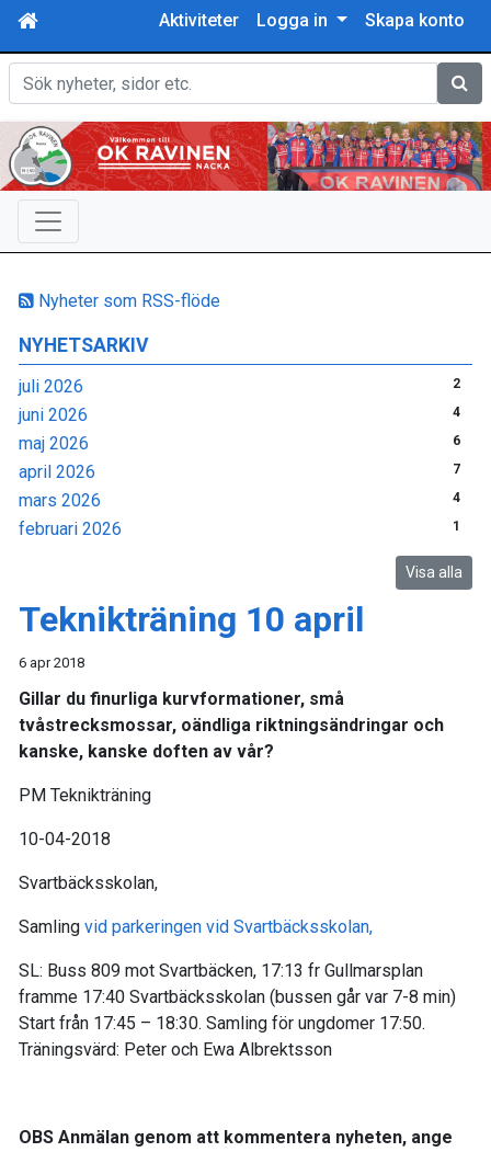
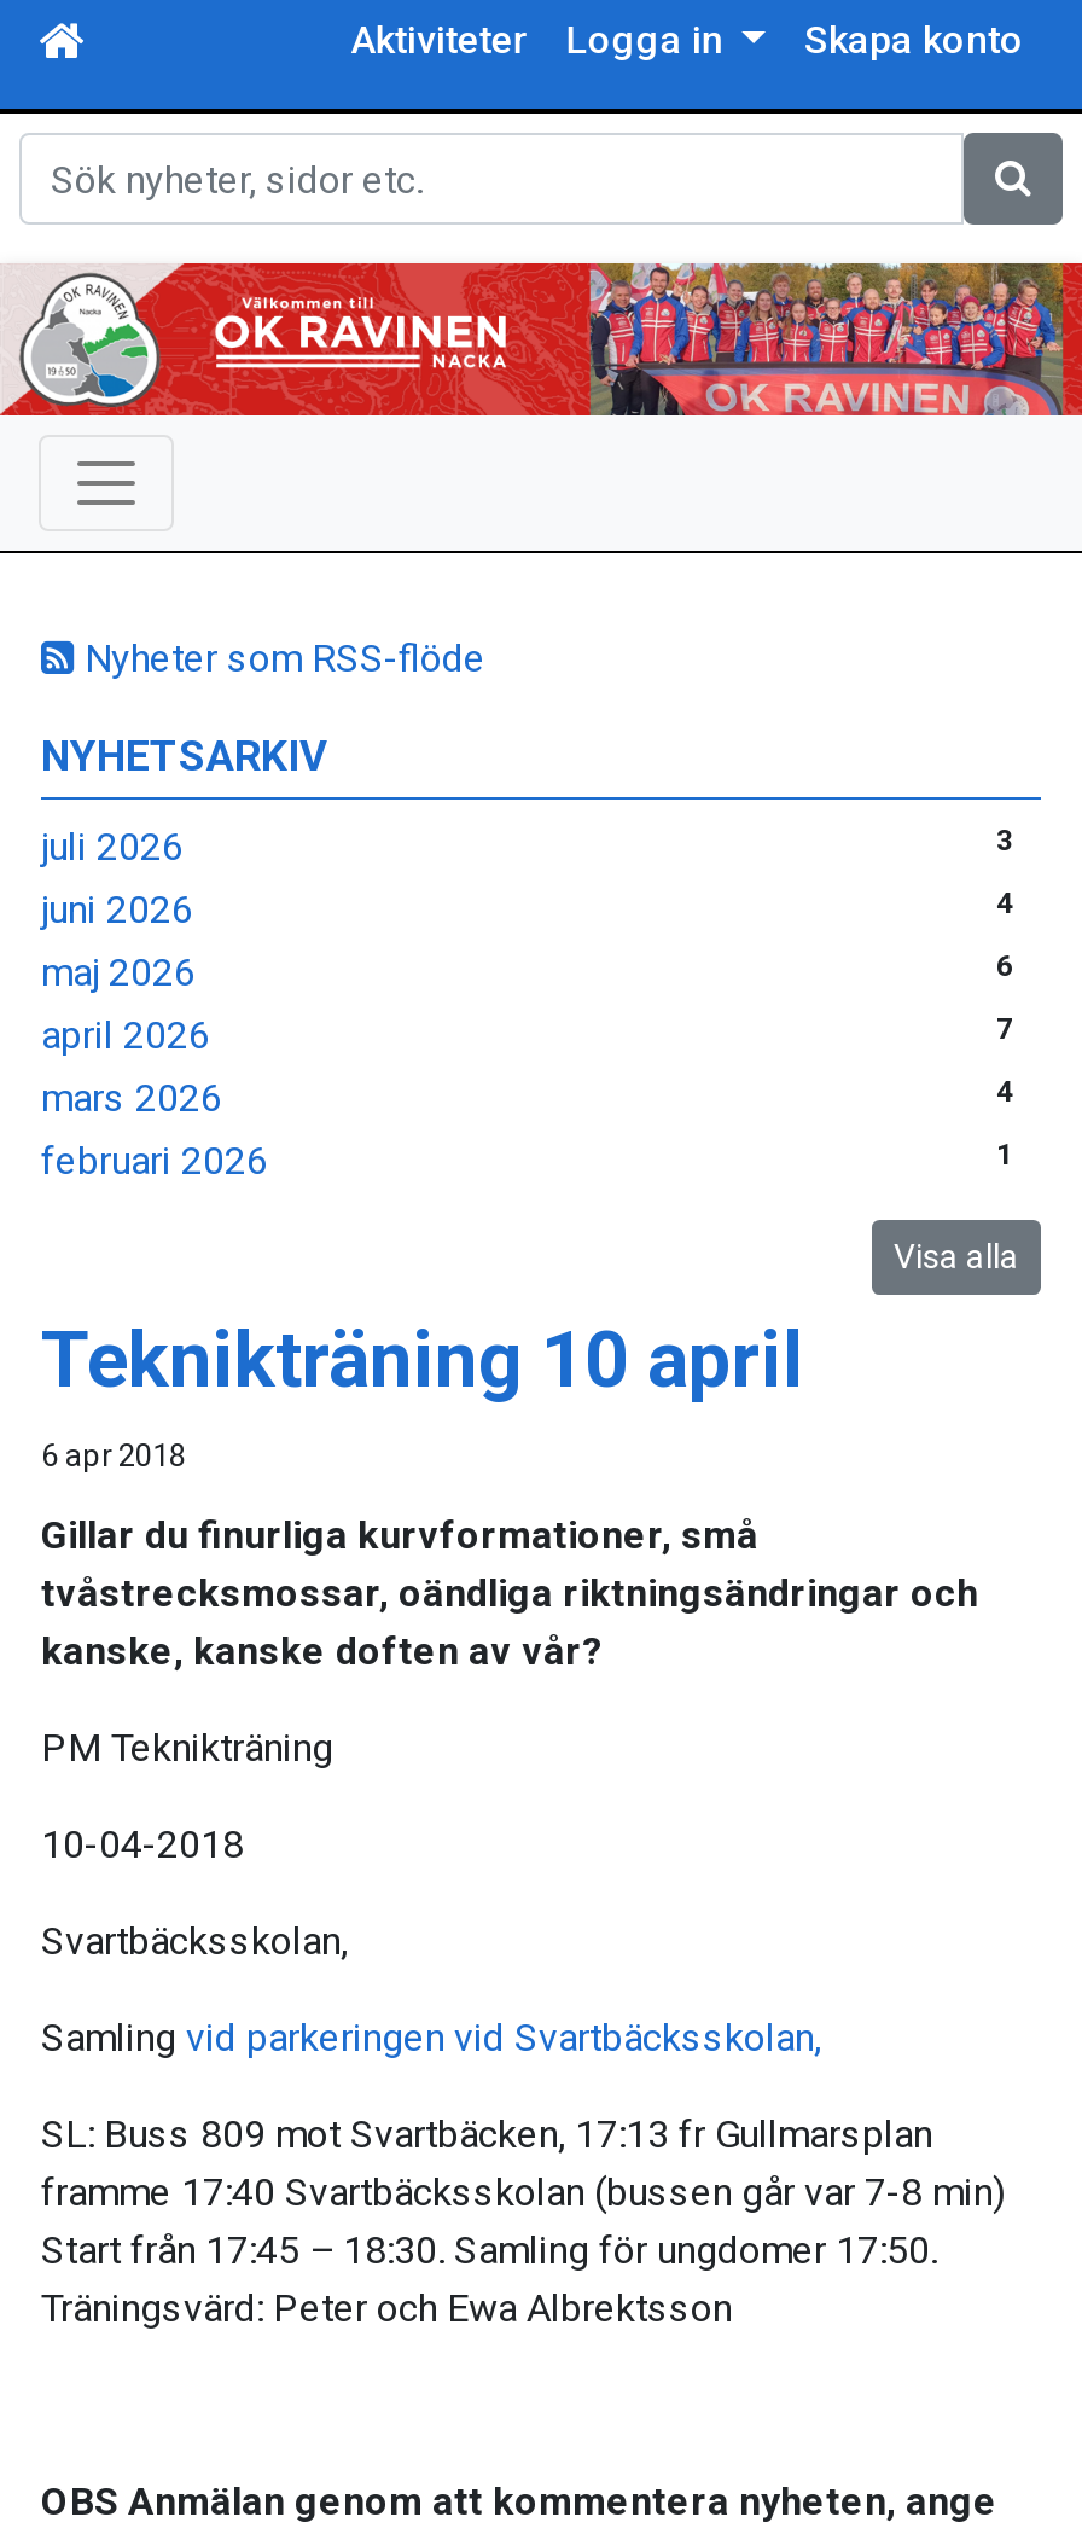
[452,376,460,391] 2 -> [996,824,1013,858] 3

